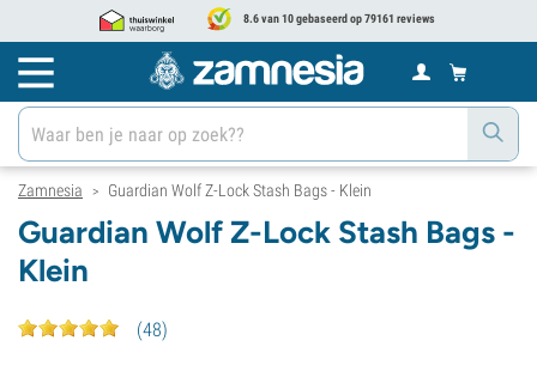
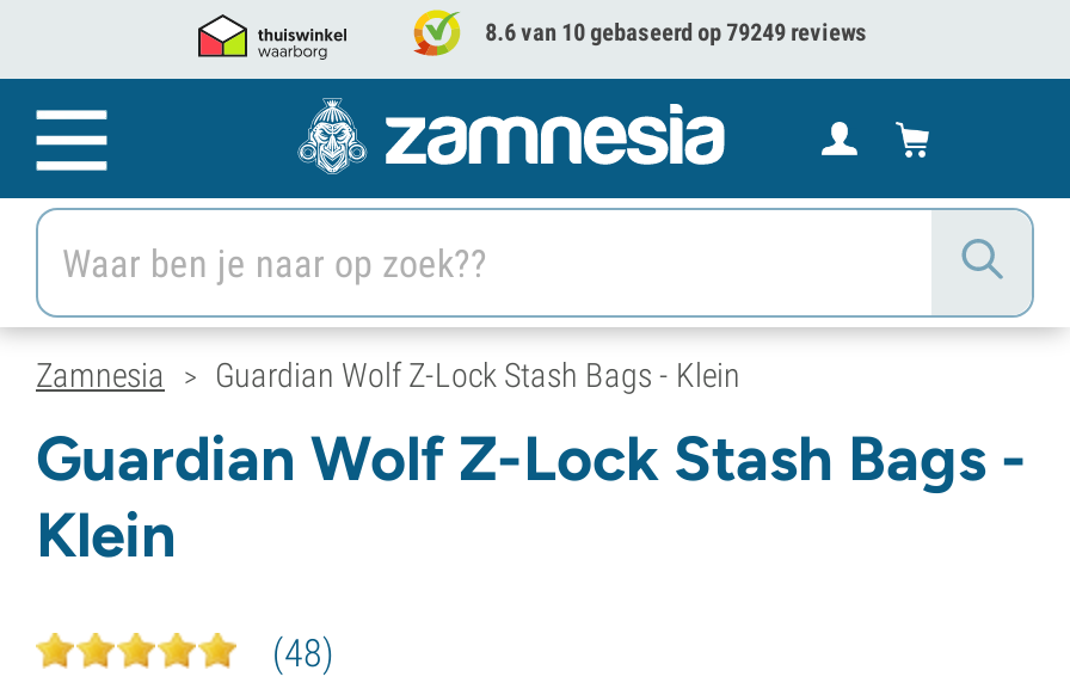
[241,12,435,25] 8.6 van 10 gebaseerd op 79161 reviews -> [481,19,867,45] 8.6 van 10 gebaseerd op 79249 reviews

